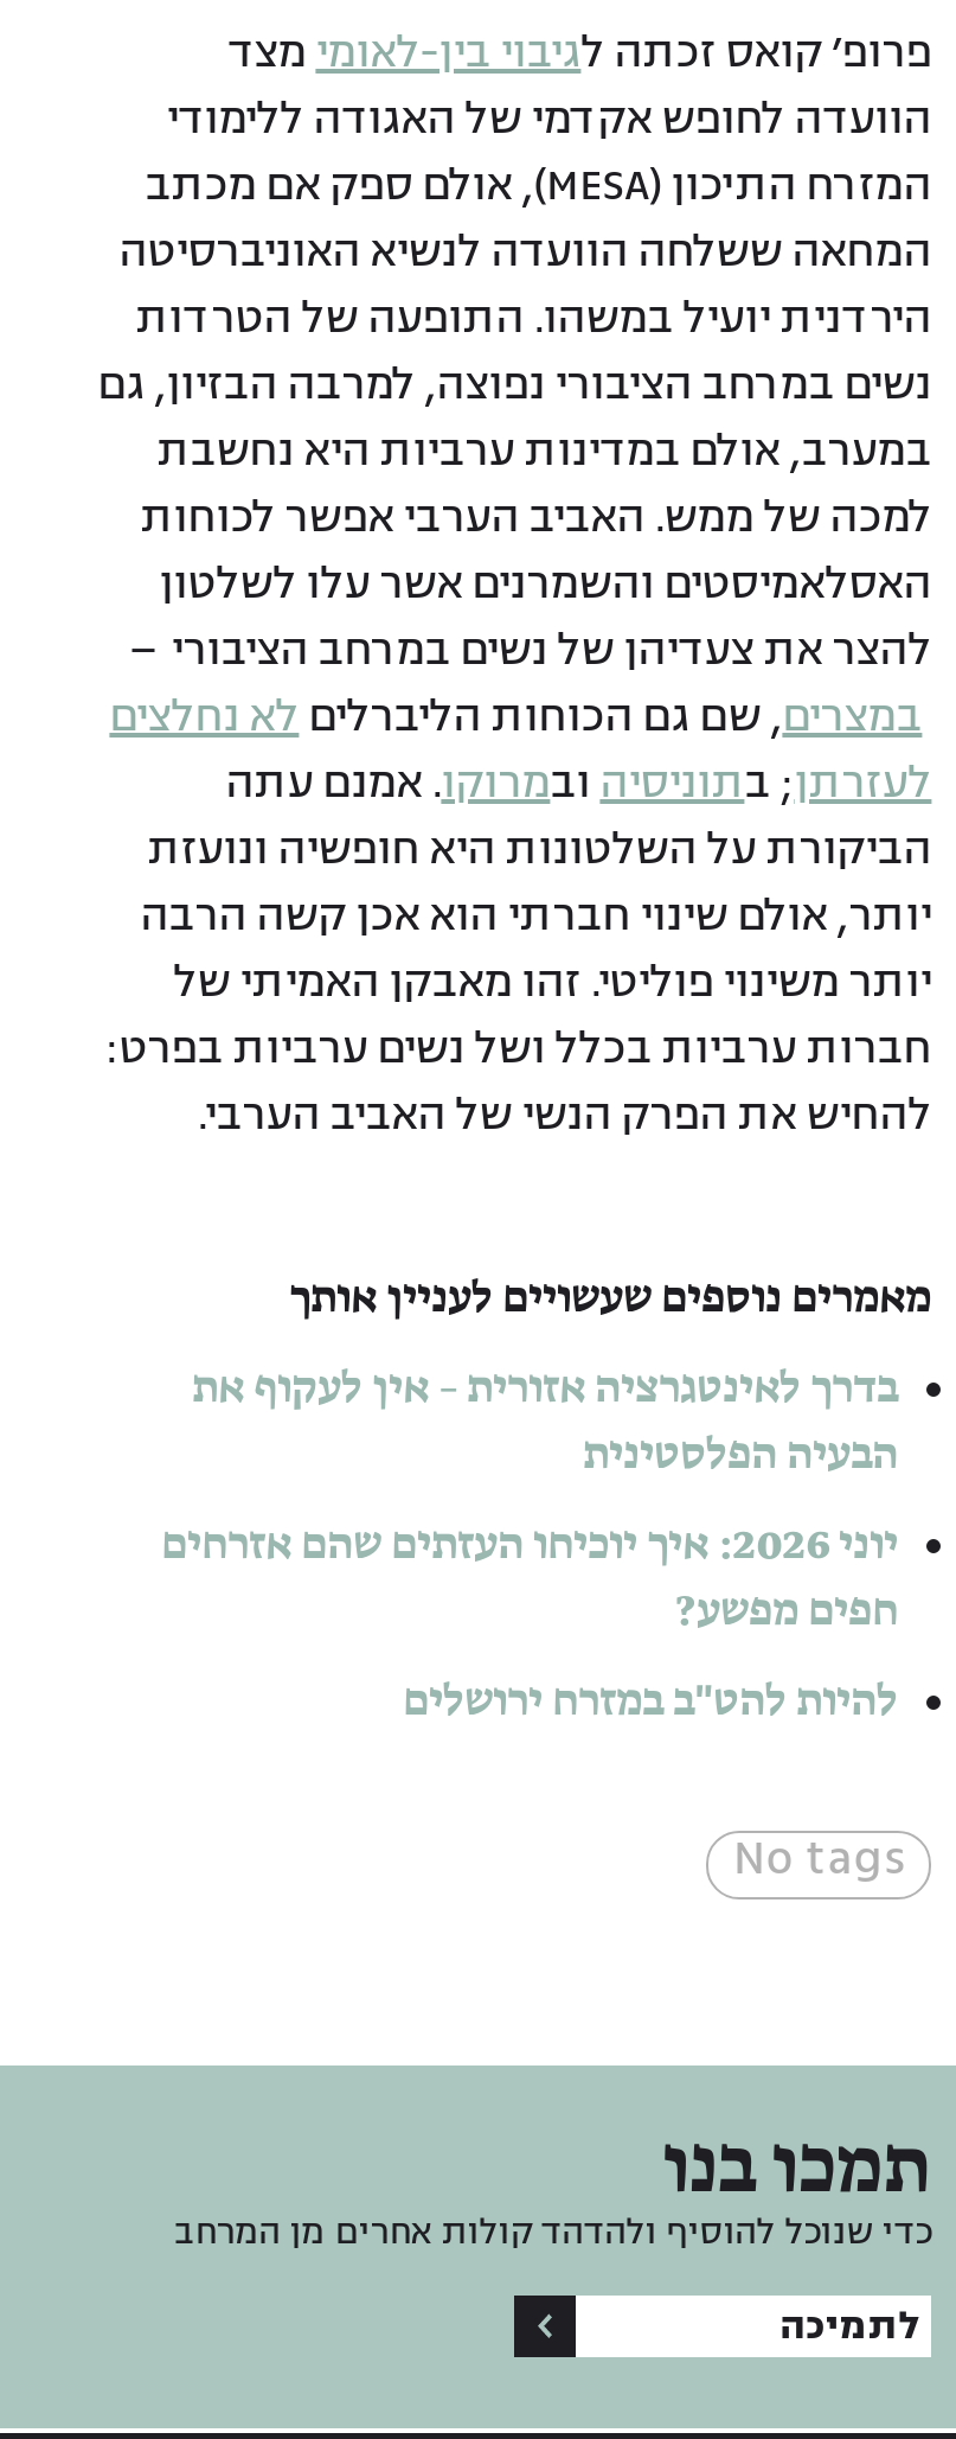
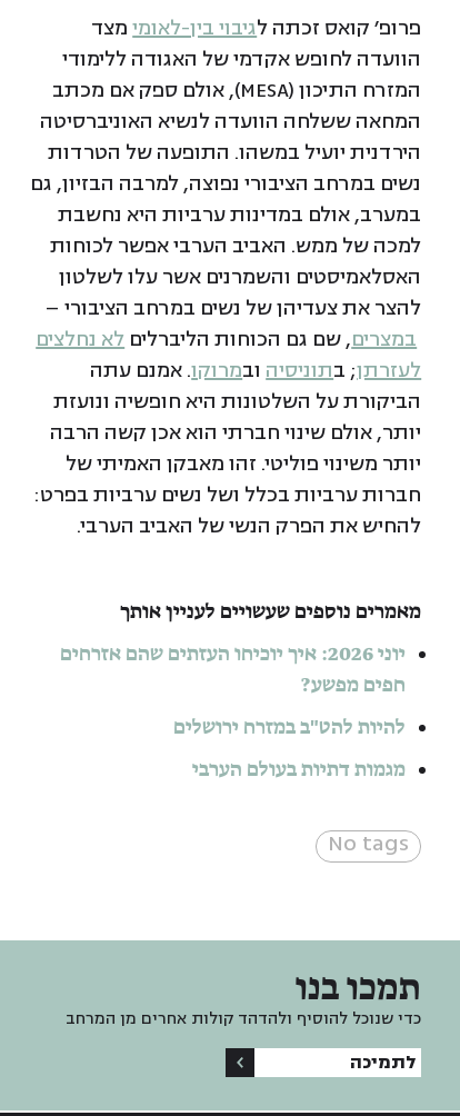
[192,1361,898,1485] בדרך לאינטגרציה אזורית – אין לעקוף את | הבעיה הפלסטינית -> none
moved [403,1584,898,1731] -> [174,672,406,741]: חפים מפשע? | להיות להט"ב במזרח ירושלים
none -> [192,757,406,784] מגמות דתיות בעולם הערבי

